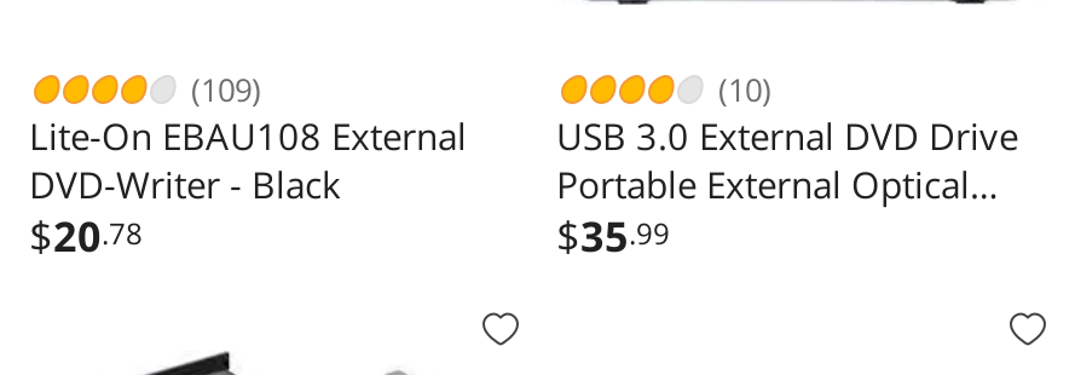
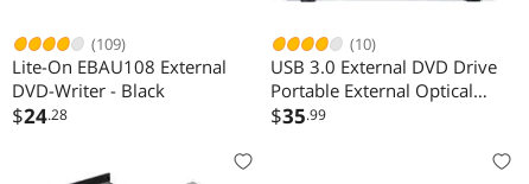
[29,208,143,264] $20.78 -> [12,102,68,129] $24.28

